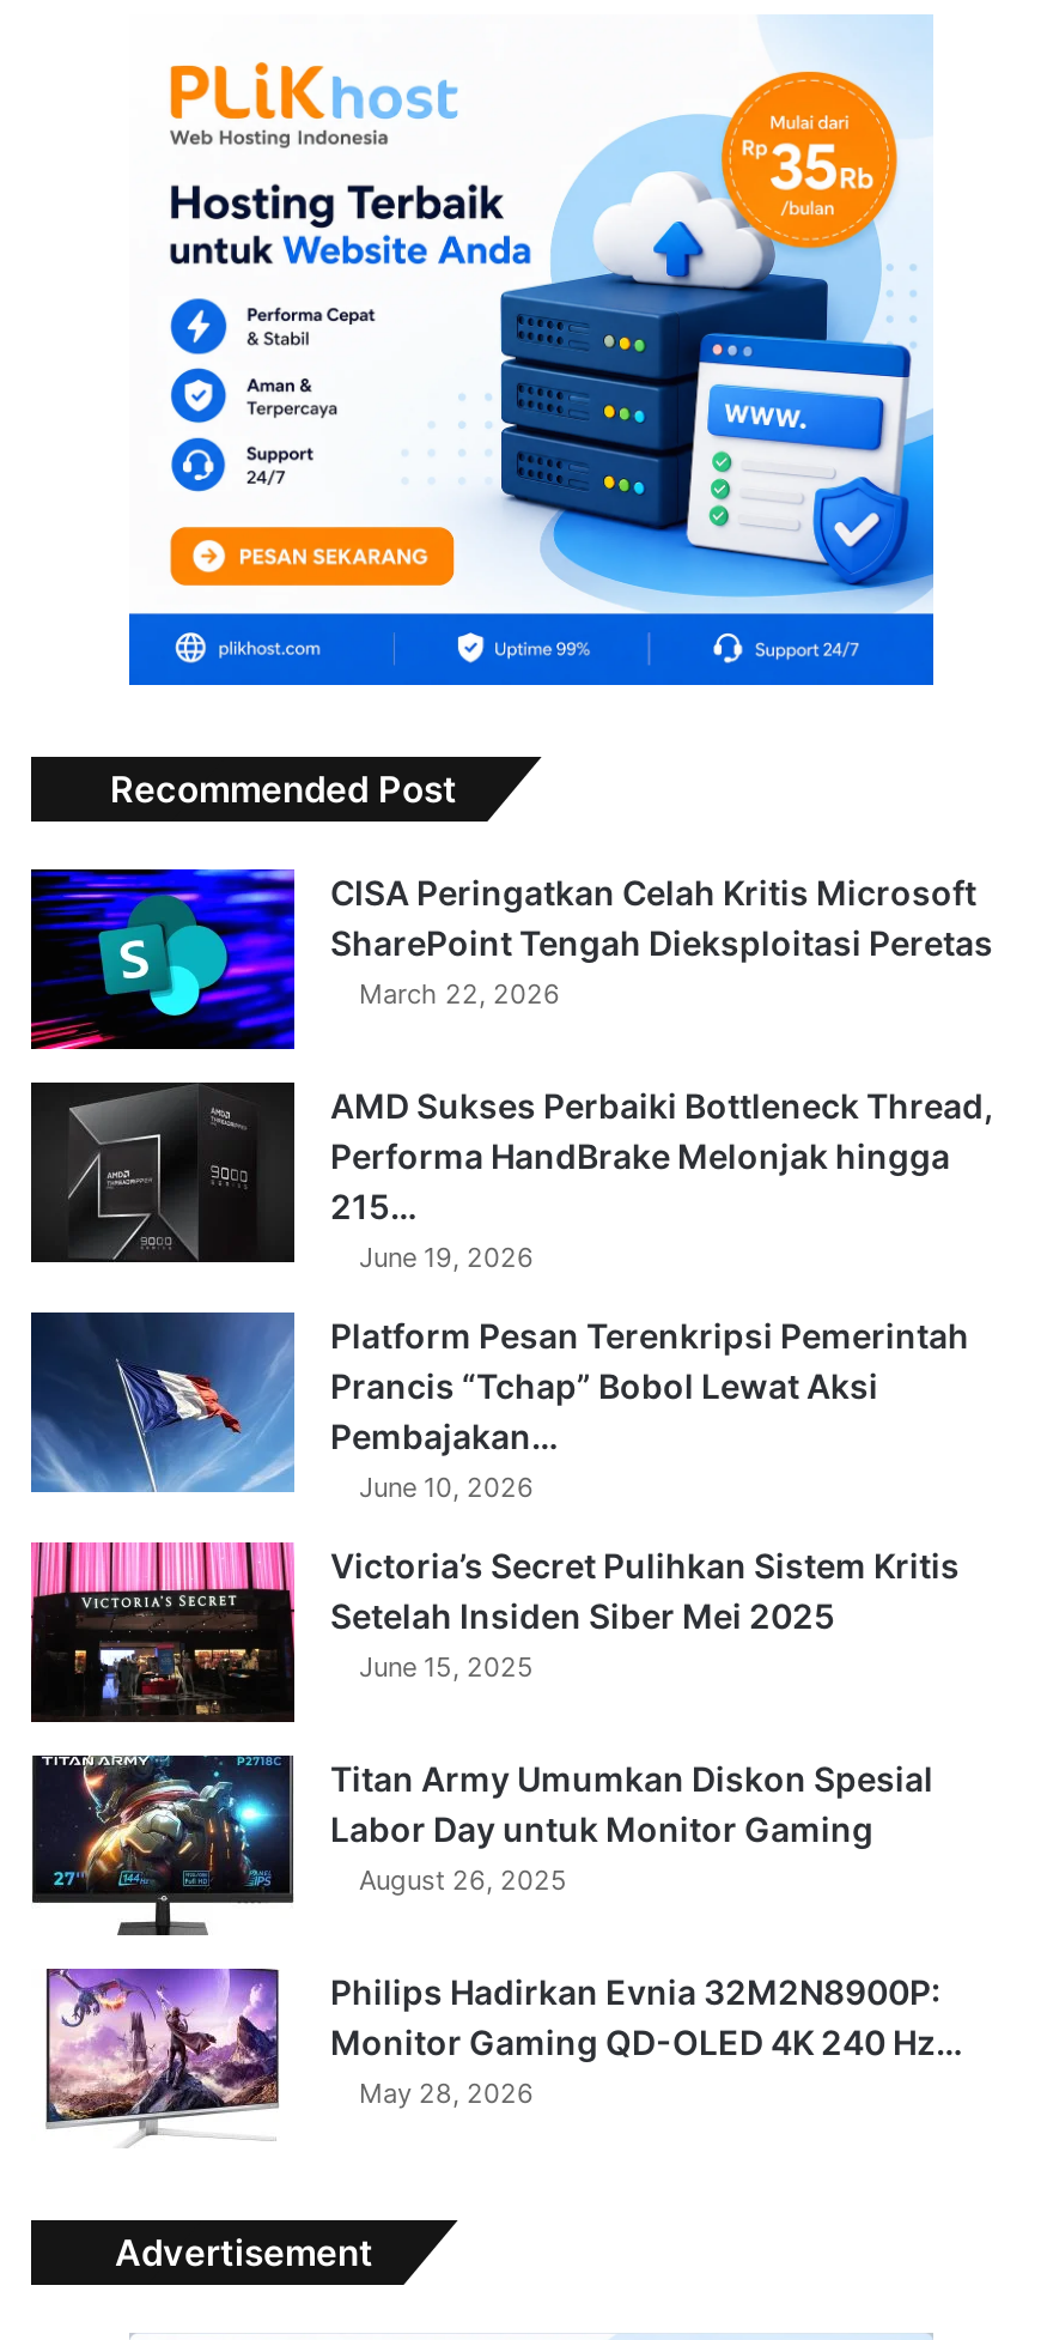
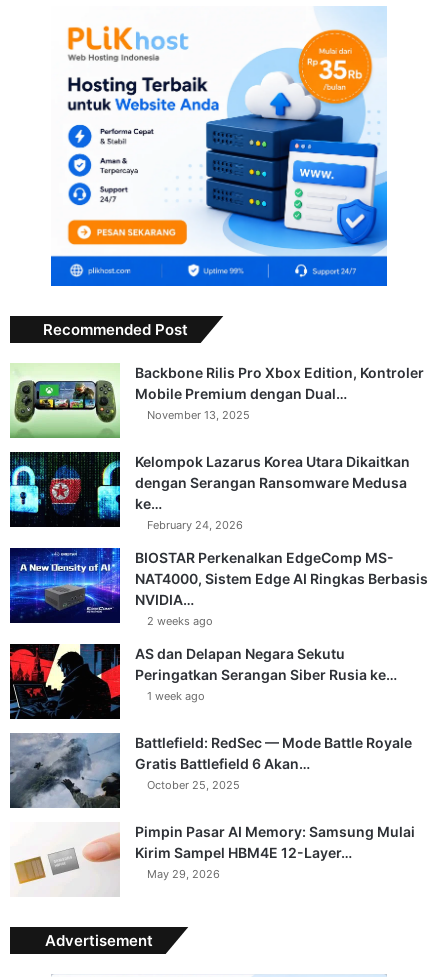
[29,867,993,1051] [image] | CISA Peringatkan Celah Kritis Microsoft | SharePoint Tengah Dieksploitasi Peretas | March 22, 2026 -> [9,363,424,439] [image] | Backbone Rilis Pro Xbox Edition, Kontroler | Mobile Premium dengan Dual… | November 13, 2025
[29,1085,993,1275] [image] | AMD Sukses Perbaiki Bottleneck Thread, | Performa HandBrake Melonjak hingga | 215… | June 19, 2026 -> [9,453,410,532] [image] | Kelompok Lazarus Korea Utara Dikaitkan | dengan Serangan Ransomware Medusa | ke… | February 24, 2026
[29,1313,969,1505] [image] | Platform Pesan Terenkripsi Pemerintah | Prancis “Tchap” Bobol Lewat Aksi | Pembajakan… | June 10, 2026 -> [9,548,428,628] [image] | BIOSTAR Perkenalkan EdgeComp MS- | NAT4000, Sistem Edge AI Ringkas Berbasis | NVIDIA… | 2 weeks ago
[29,1540,960,1722] [image] | Victoria’s Secret Pulihkan Sistem Kritis | Setelah Insiden Siber Mei 2025 | June 15, 2025 -> [9,643,397,719] [image] | AS dan Delapan Negara Sekutu | Peringatkan Serangan Siber Rusia ke… | 1 week ago
[31,1756,933,1938] [image] | Titan Army Umumkan Diskon Spesial | Labor Day untuk Monitor Gaming | August 26, 2025 -> [9,733,412,809] [image] | Battlefield: RedSec — Mode Battle Royale | Gratis Battlefield 6 Akan… | October 25, 2025
[43,1966,962,2144] [image] | Philips Hadirkan Evnia 32M2N8900P: | Monitor Gaming QD-OLED 4K 240 Hz… | May 28, 2026 -> [13,822,415,896] [image] | Pimpin Pasar AI Memory: Samsung Mulai | Kirim Sampel HBM4E 12-Layer… | May 29, 2026

